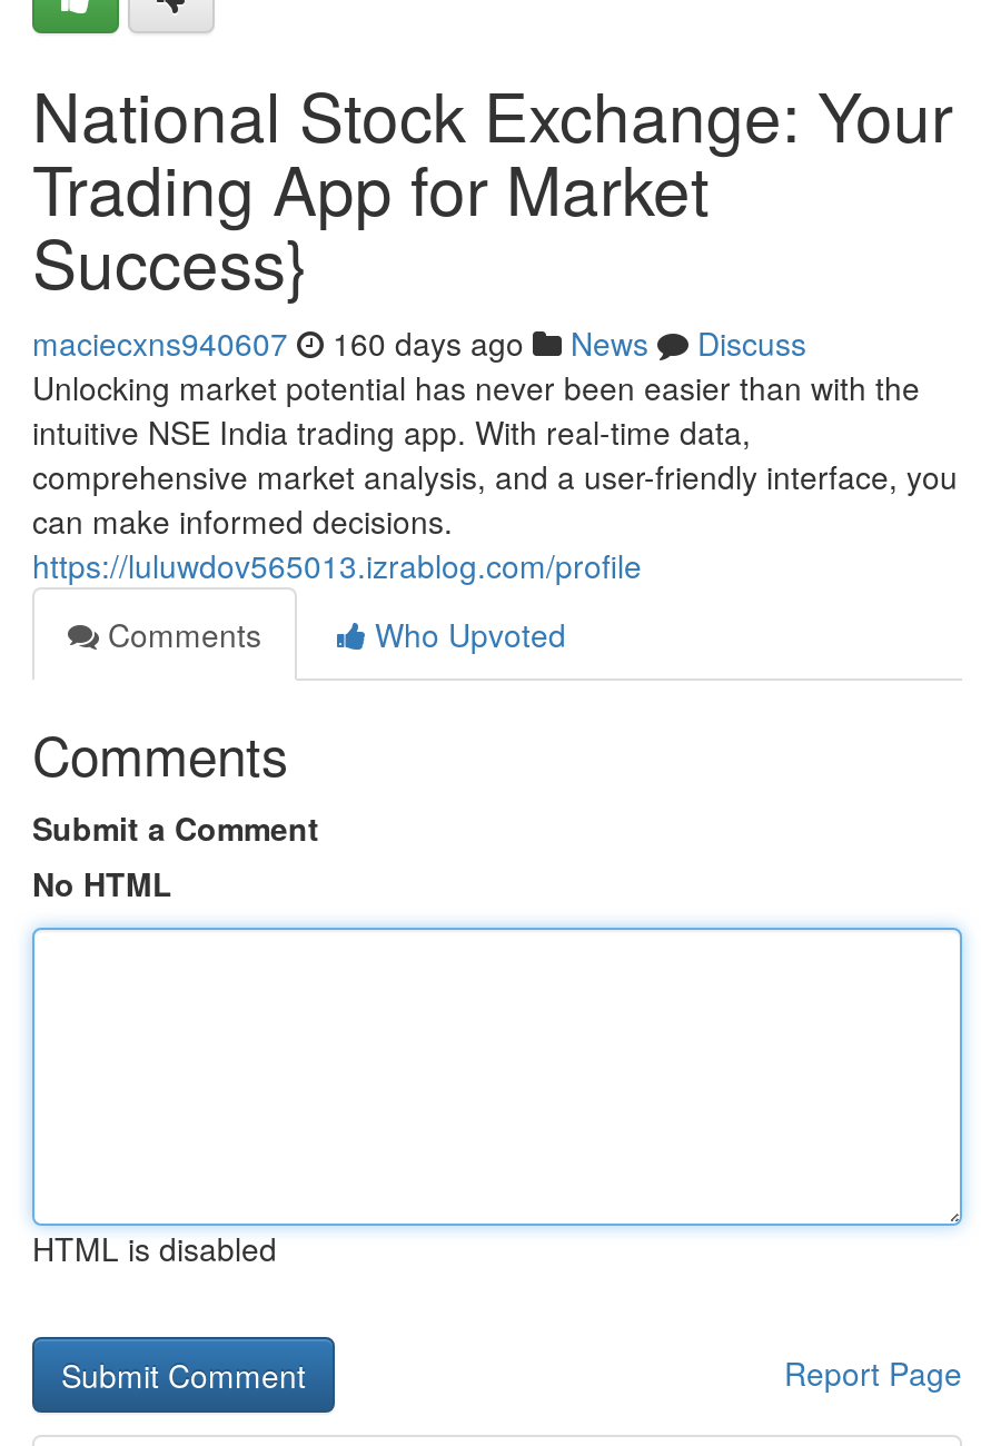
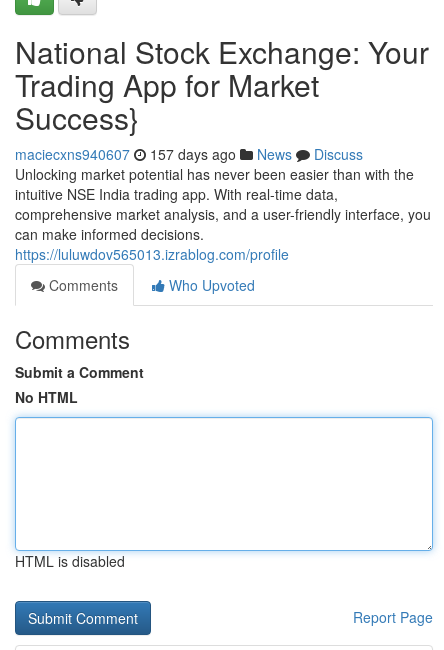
[32,320,806,365] maciecxns940607 160 days ago News Discuss -> [15,144,363,164] maciecxns940607 157 days ago News Discuss

